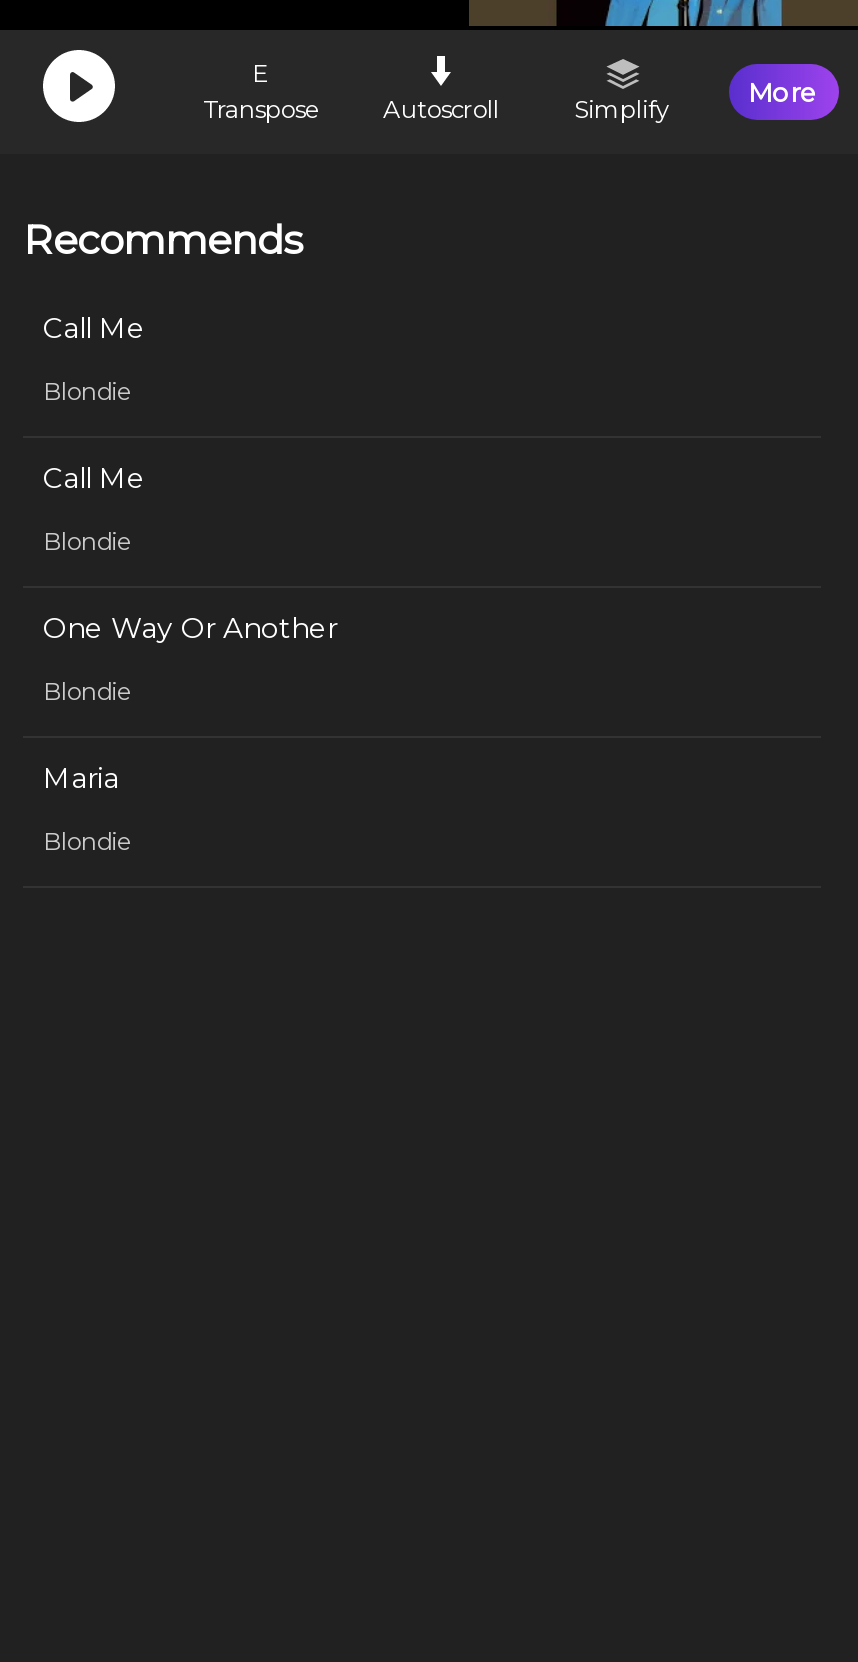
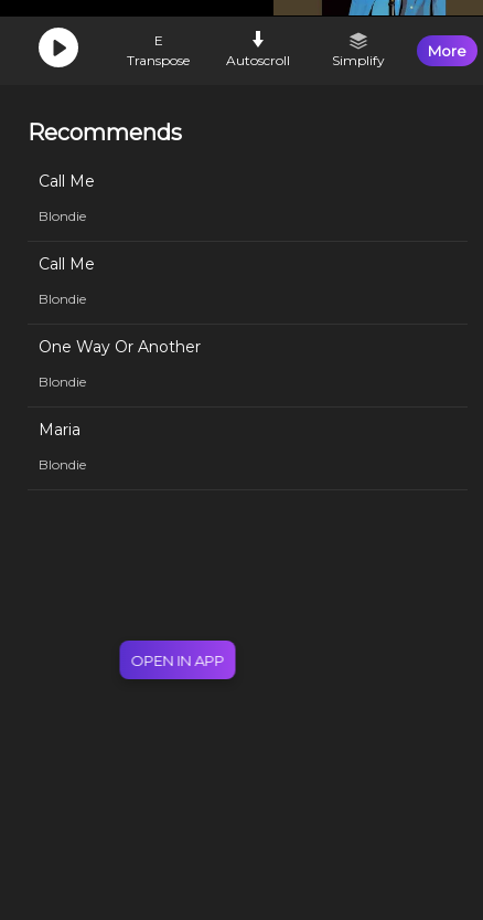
none -> [131,651,225,669] OPEN IN APP

